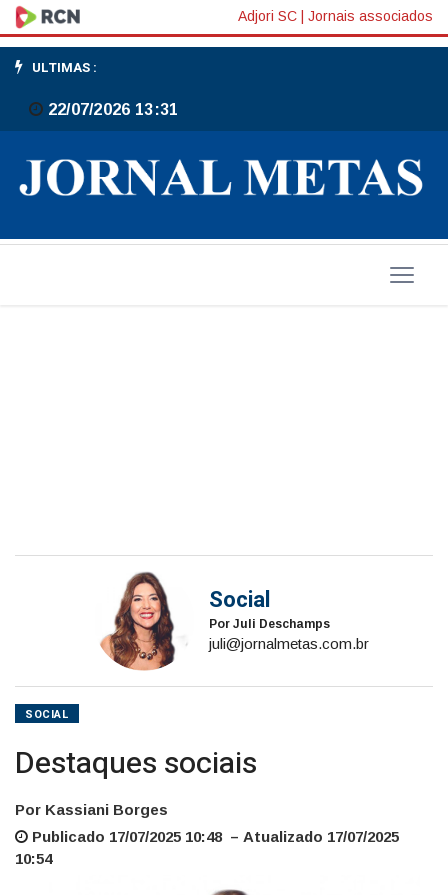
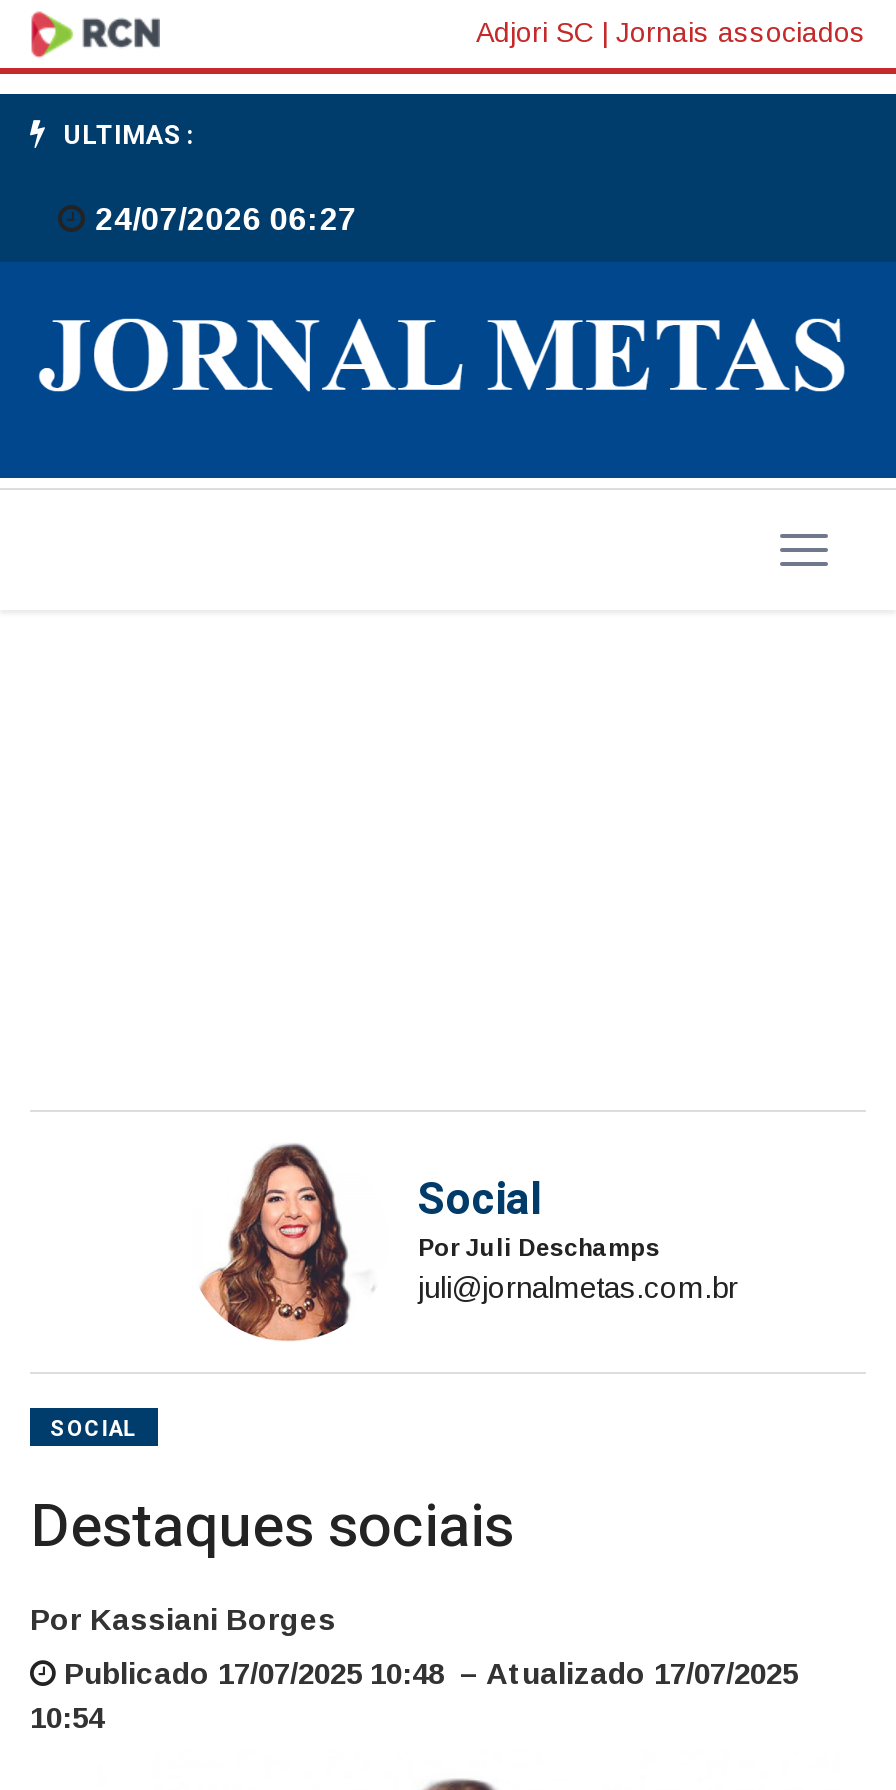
[43,101,178,118] 22/07/2026 13:31 -> [87,202,357,236] 24/07/2026 06:27

